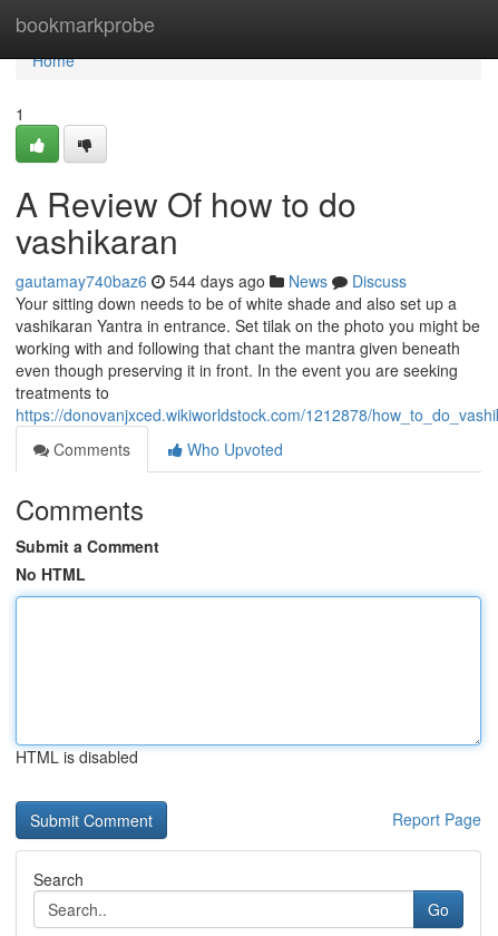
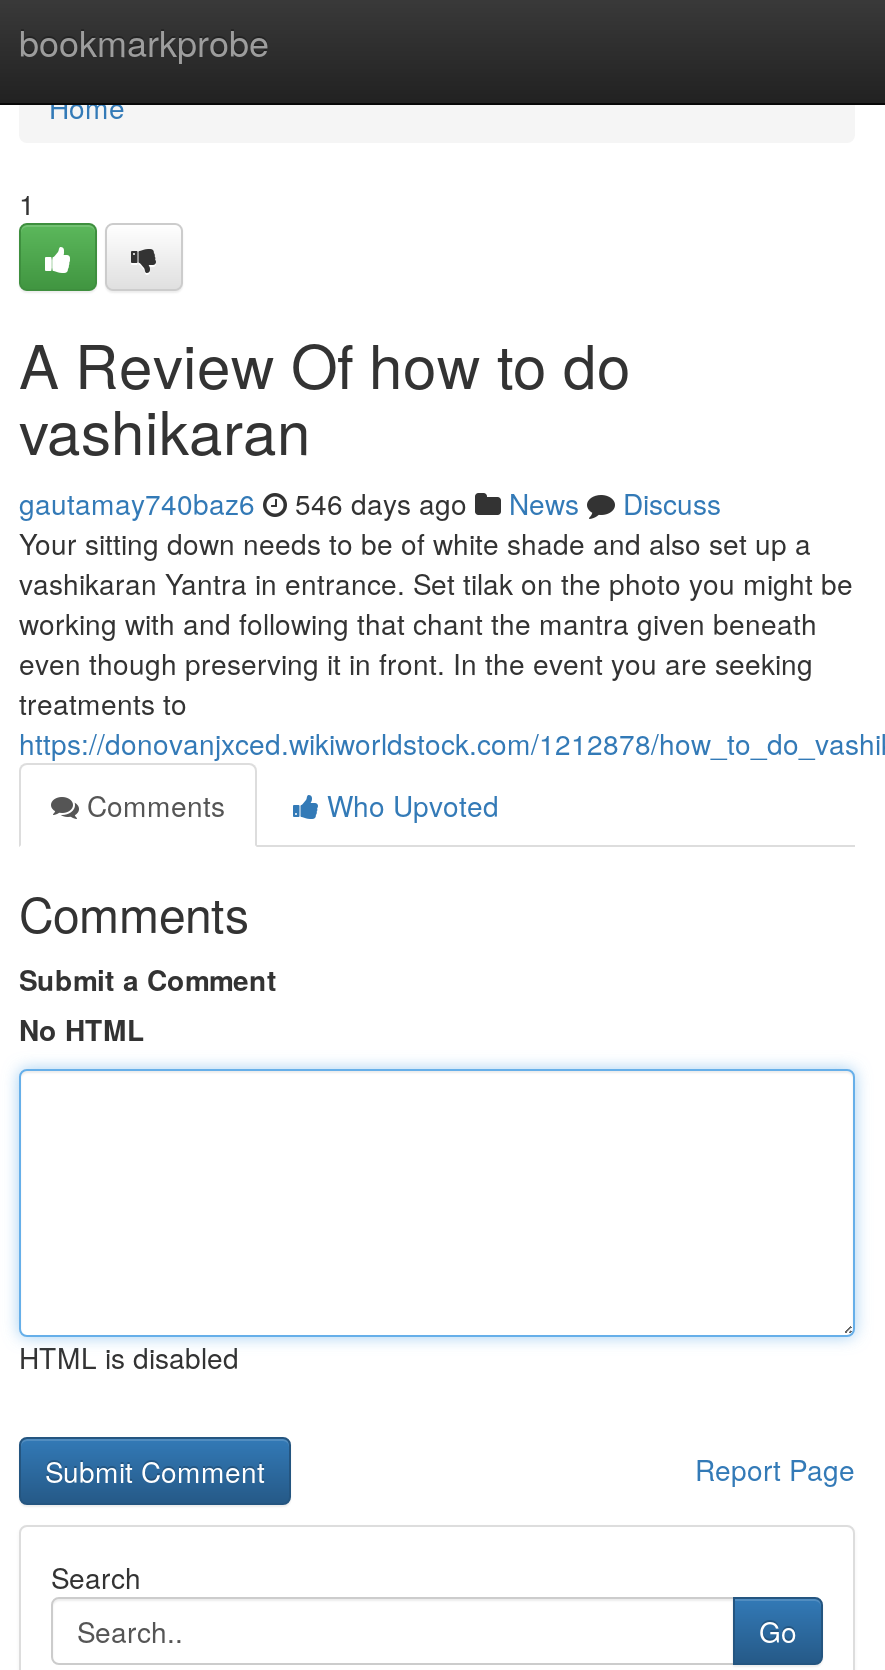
[16,270,407,292] gautamay740baz6 544 days ago News Discuss -> [19,483,721,523] gautamay740baz6 546 days ago News Discuss

